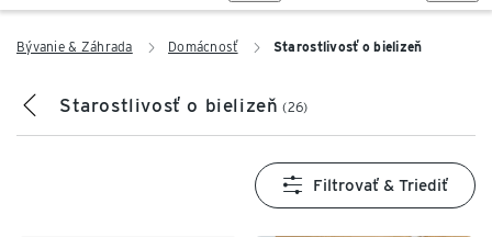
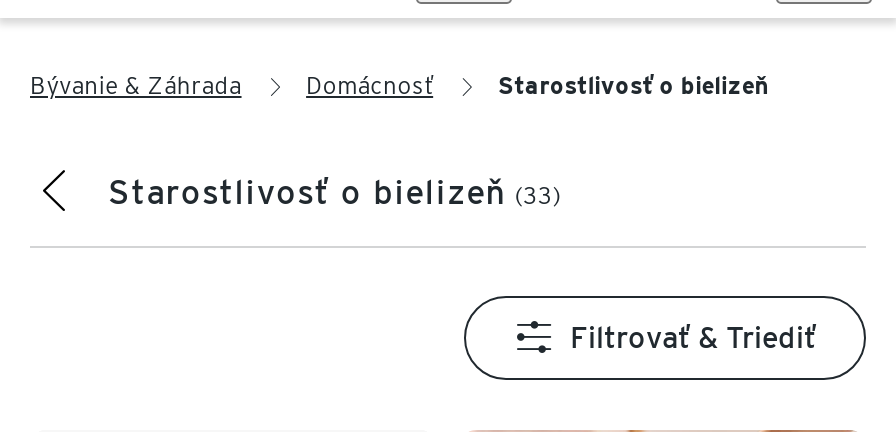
[59,94,308,116] Starostlivosť o bielizeň (26) -> [108,171,561,211] Starostlivosť o bielizeň (33)

